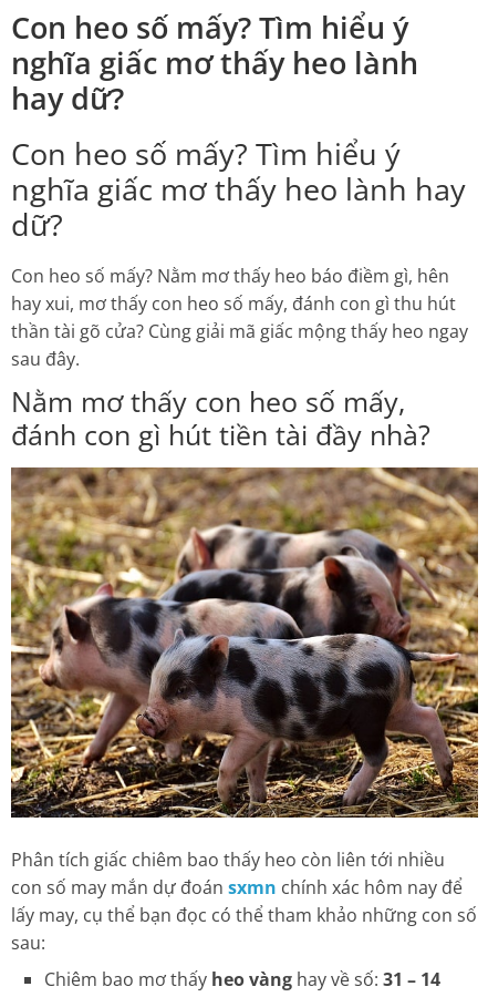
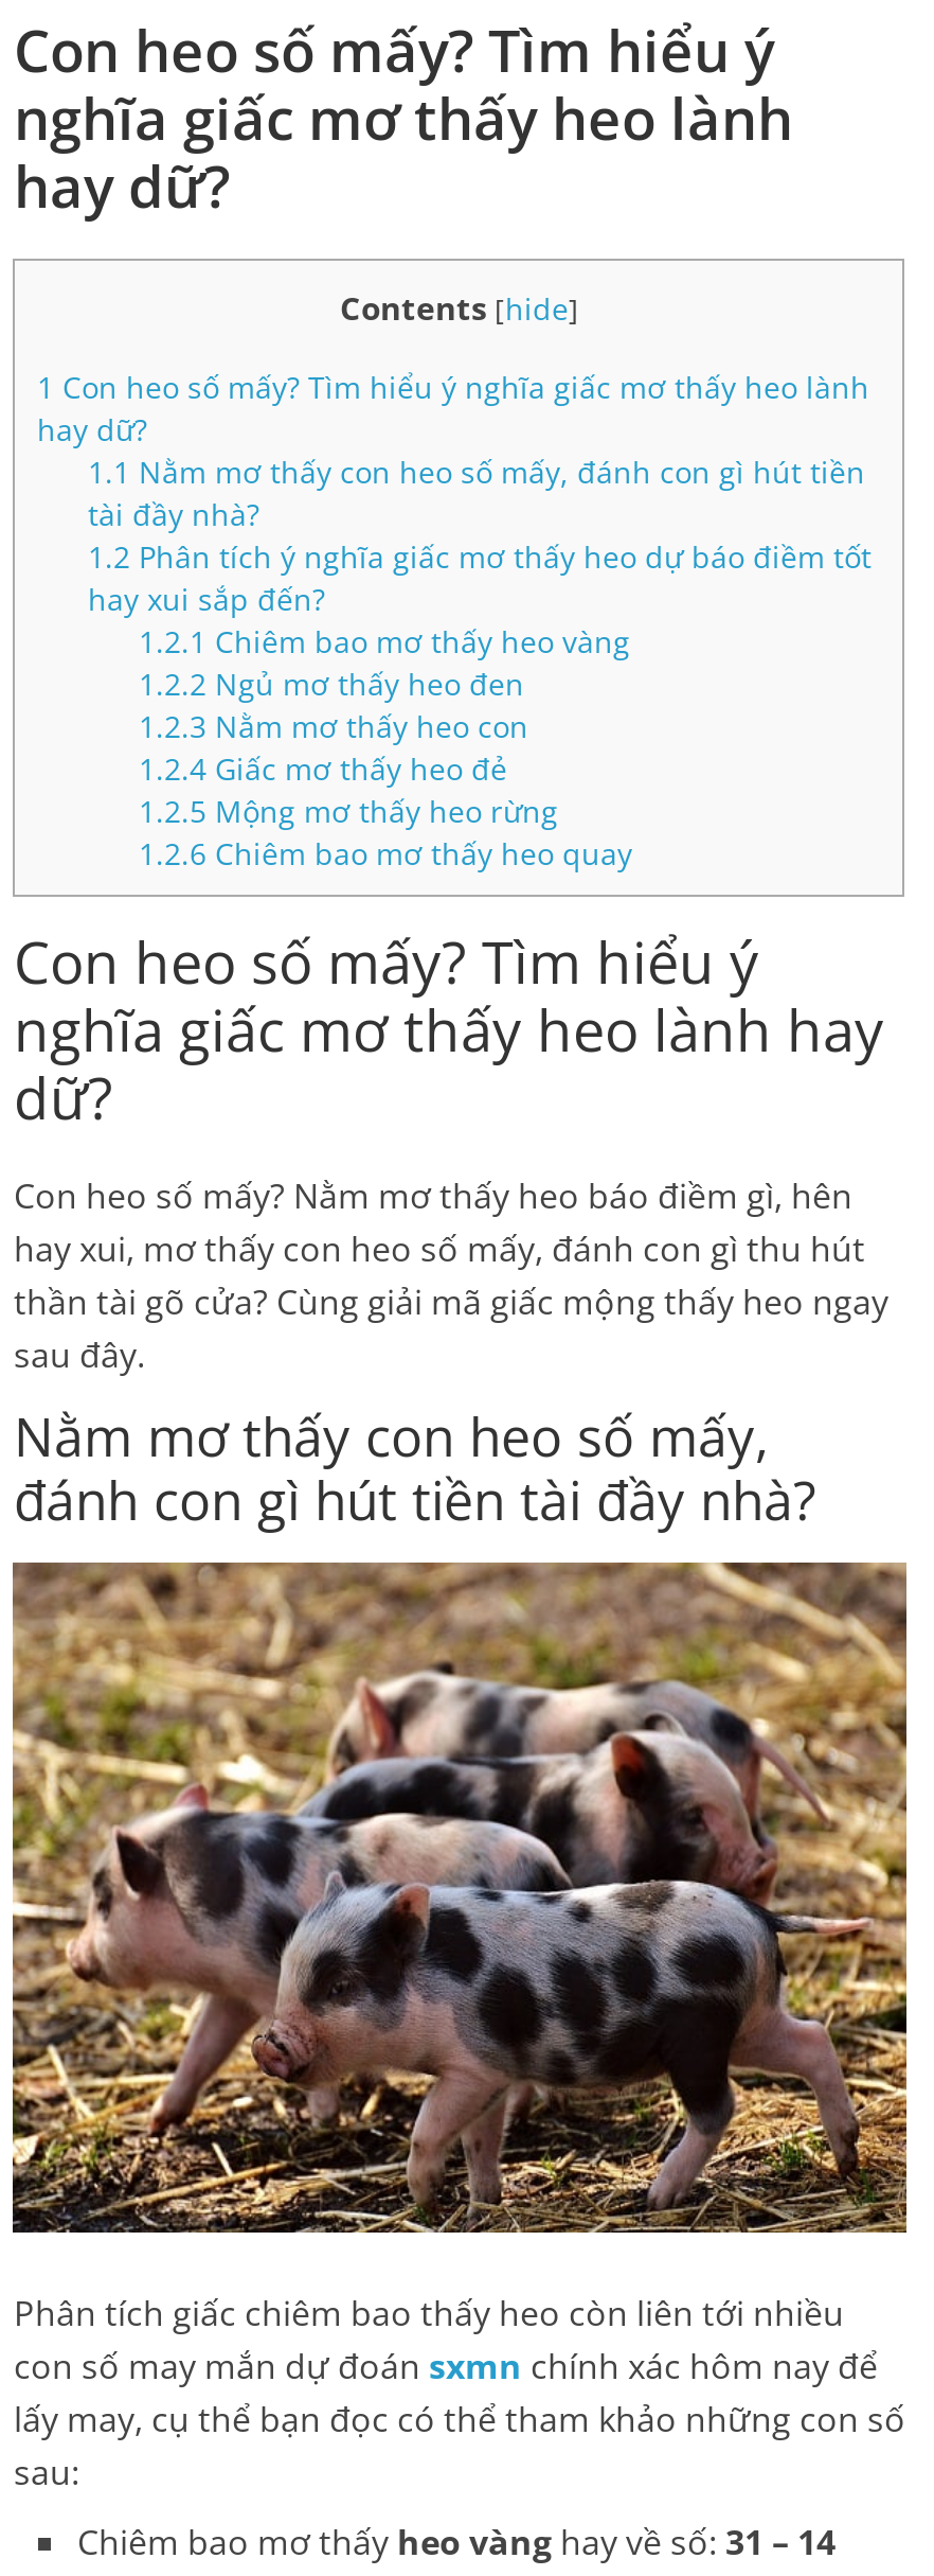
none -> [37,286,871,874] Contents [hide] | 1 Con heo số mấy? Tìm hiểu ý nghĩa giấc mơ thấy heo lành | hay dữ? | 1.1 Nằm mơ thấy con heo số mấy, đánh con gì hút tiền | tài đầy nhà? | 1.2 Phân tích ý nghĩa giấc mơ thấy heo dự báo điềm tốt | hay xui sắp đến? | 1.2.1 Chiêm bao mơ thấy heo vàng | 1.2.2 Ngủ mơ thấy heo đen | 1.2.3 Nằm mơ thấy heo con | 1.2.4 Giấc mơ thấy heo đẻ | 1.2.5 Mộng mơ thấy heo rừng | 1.2.6 Chiêm bao mơ thấy heo quay

